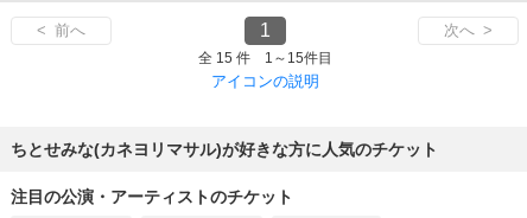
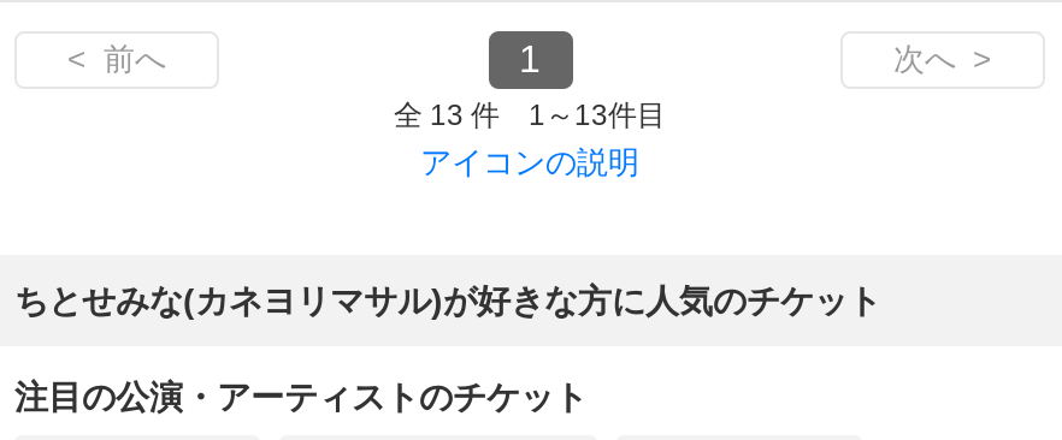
[198,50,332,66] 全 15 件 1～15件目 -> [394,98,666,132] 全 13 件 1～13件目

